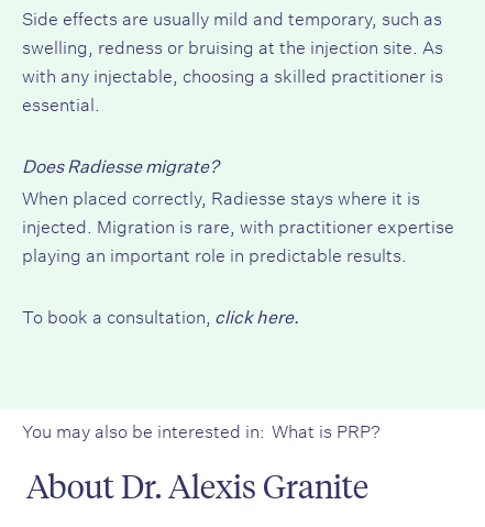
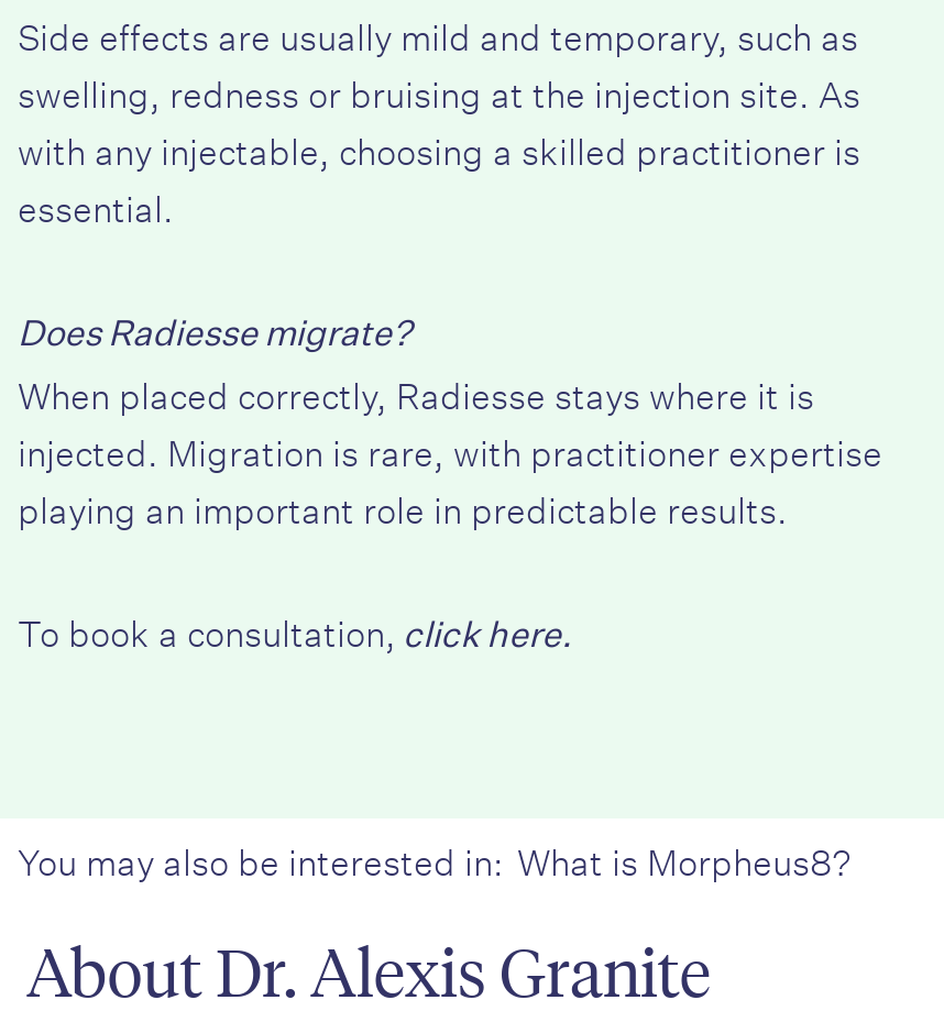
[22,416,381,442] You may also be interested in: What is PRP? -> [18,832,852,884] You may also be interested in: What is Morpheus8?

